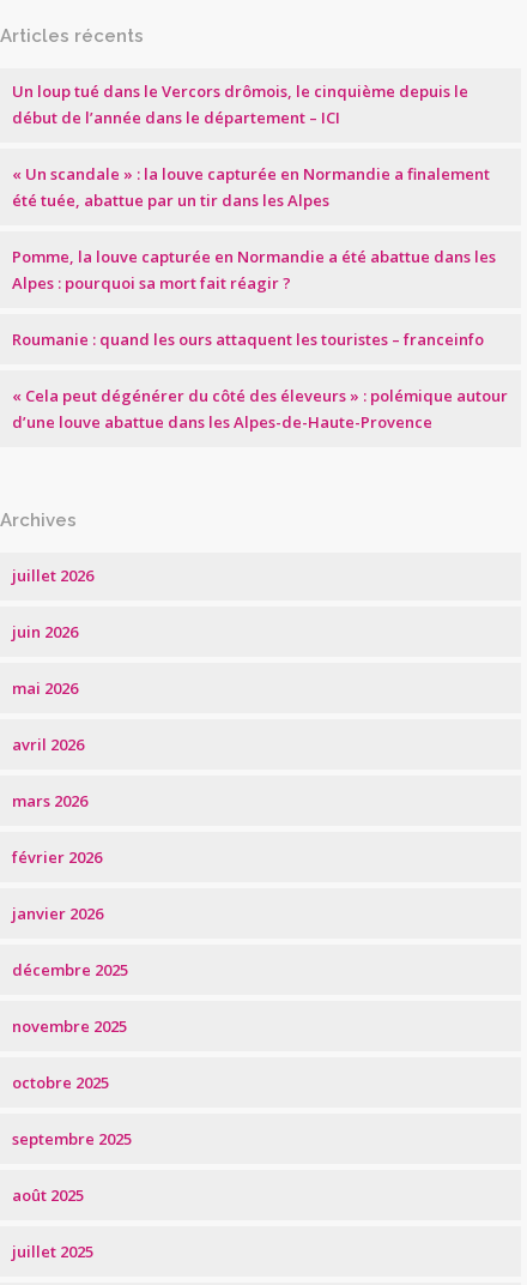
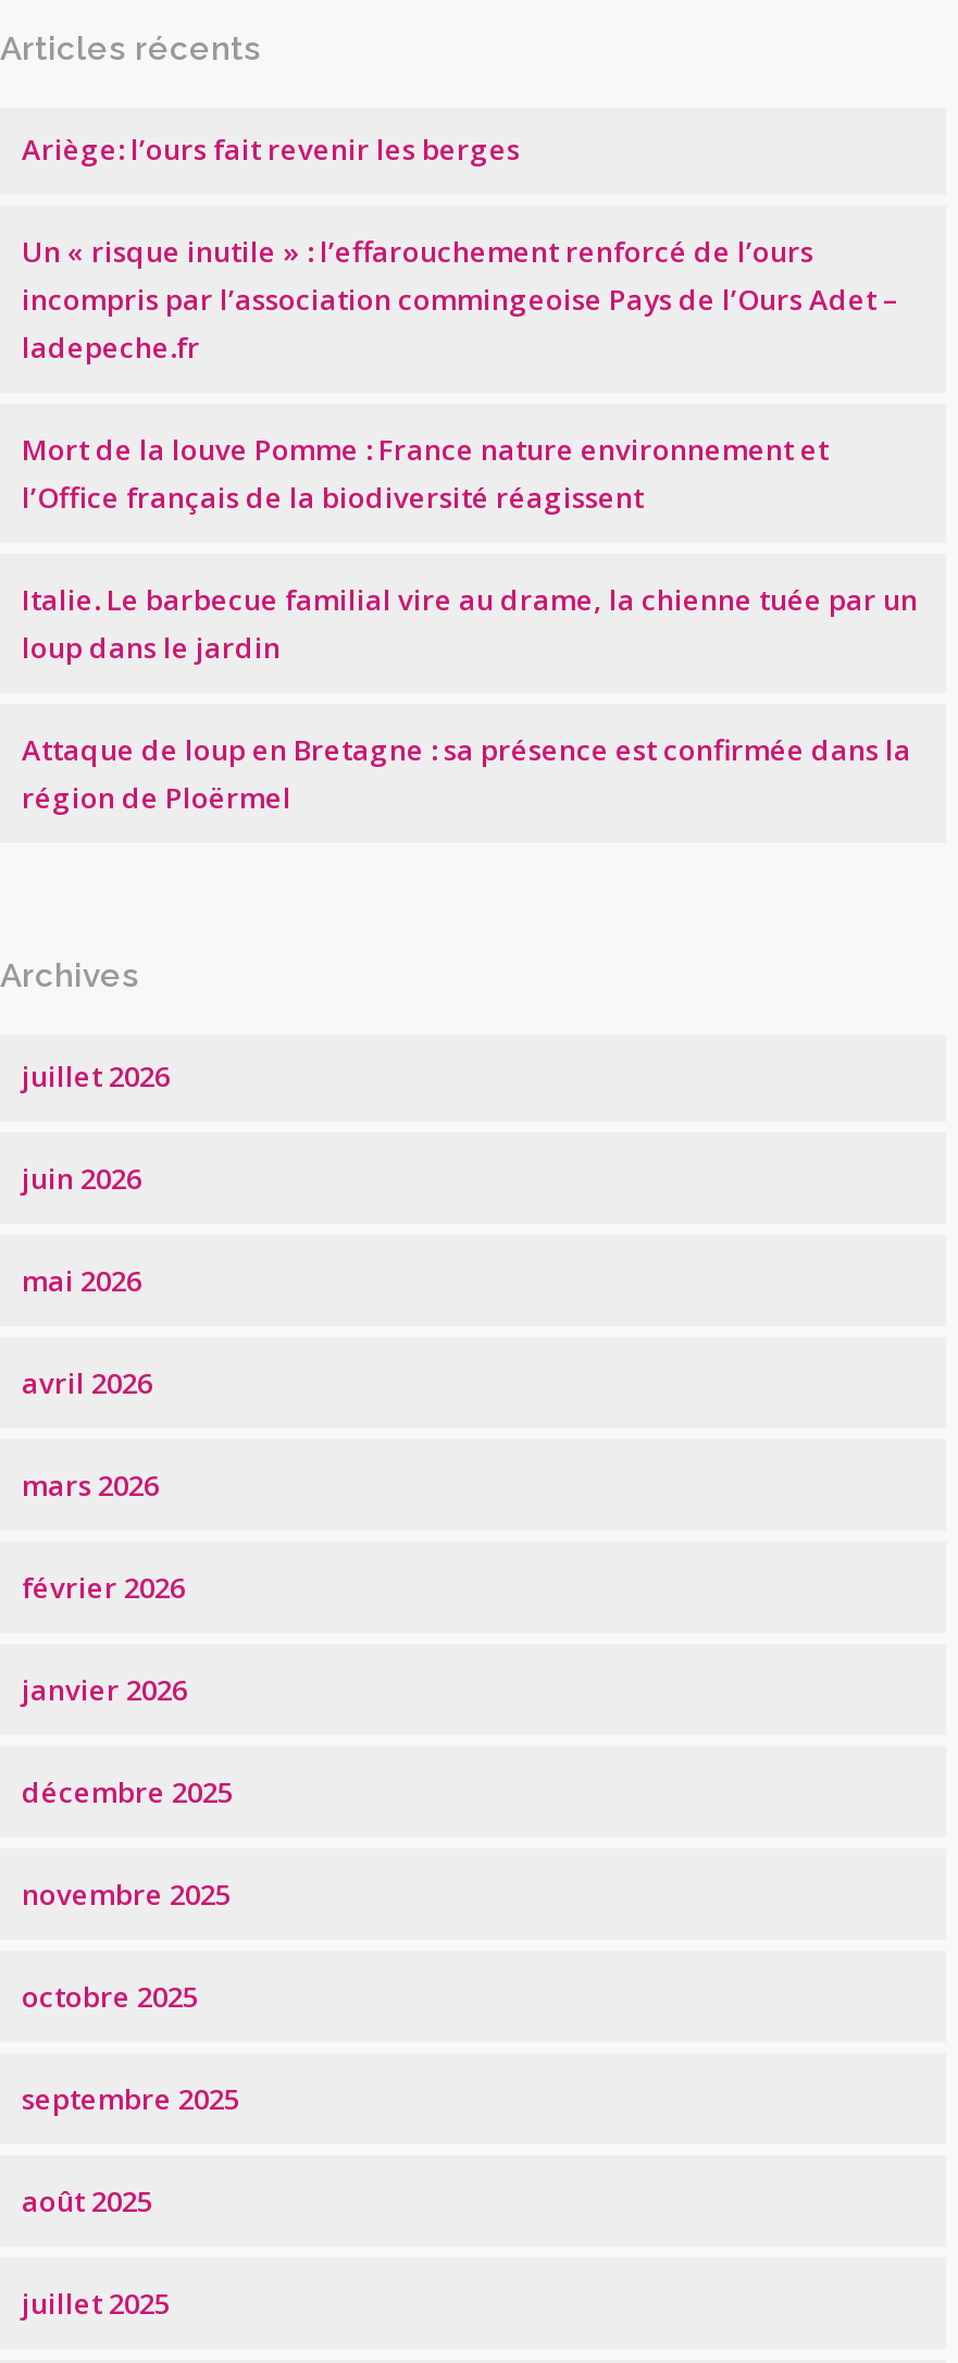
[12,80,468,128] Un loup tué dans le Vercors drômois, le cinquième depuis le | début de l’année dans le département – ICI -> [22,129,520,169] Ariège: l’ours fait revenir les berges
[12,163,490,211] « Un scandale » : la louve capturée en Normandie a finalement | été tuée, abattue par un tir dans les Alpes -> [22,232,898,367] Un « risque inutile » : l’effarouchement renforcé de l’ours | incompris par l’association commingeoise Pays de l’Ours Adet – | ladepeche.fr
[12,246,496,294] Pomme, la louve capturée en Normandie a été abattue dans les | Alpes : pourquoi sa mort fait réagir ? -> [22,430,829,517] Mort de la louve Pomme : France nature environnement et | l’Office français de la biodiversité réagissent
[12,328,484,350] Roumanie : quand les ours attaquent les touristes – franceinfo -> [22,580,918,667] Italie. Le barbecue familial vire au drame, la chienne tuée par un | loup dans le jardin
[12,385,508,433] « Cela peut dégénérer du côté des éleveurs » : polémique autour | d’une louve abattue dans les Alpes-de-Haute-Provence -> [22,730,911,817] Attaque de loup en Bretagne : sa présence est confirmée dans la | région de Ploërmel

